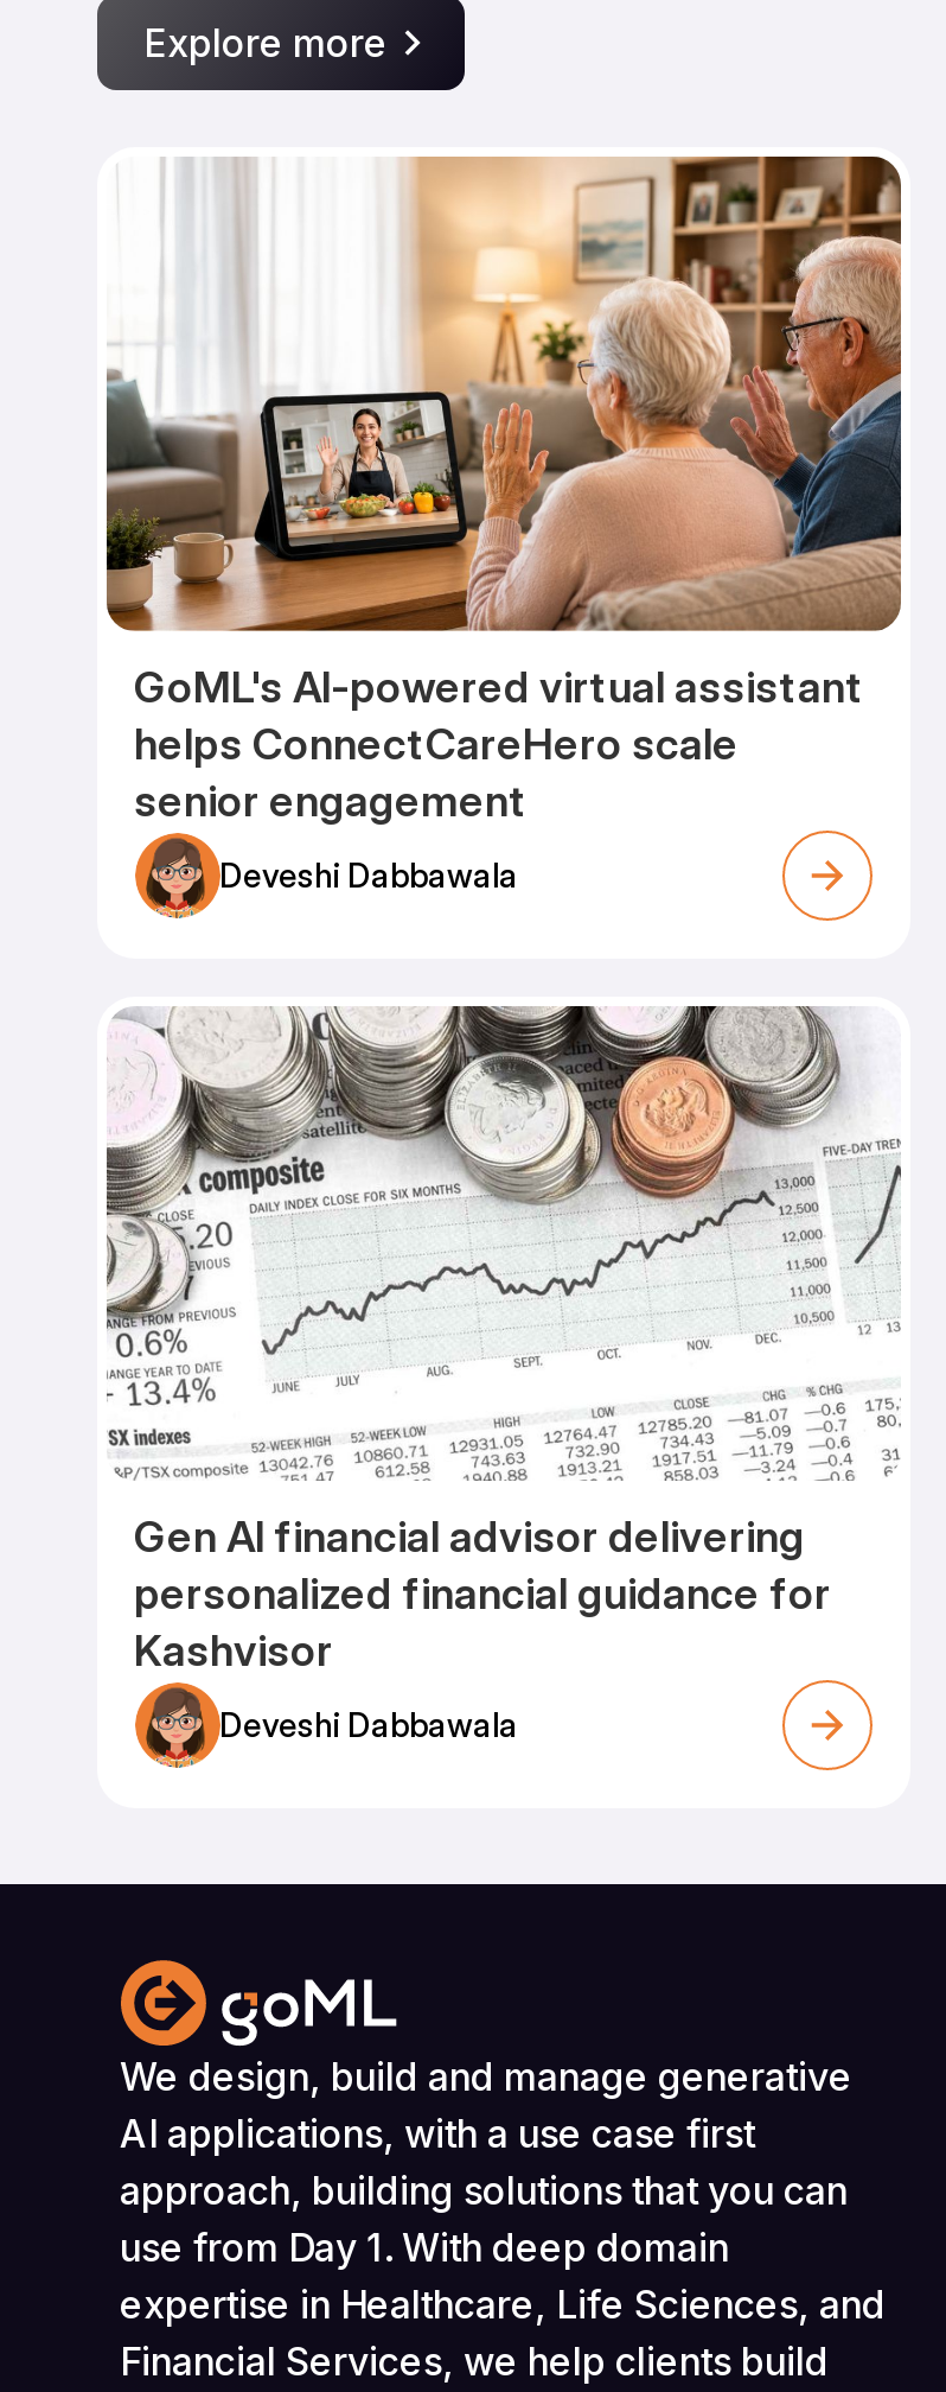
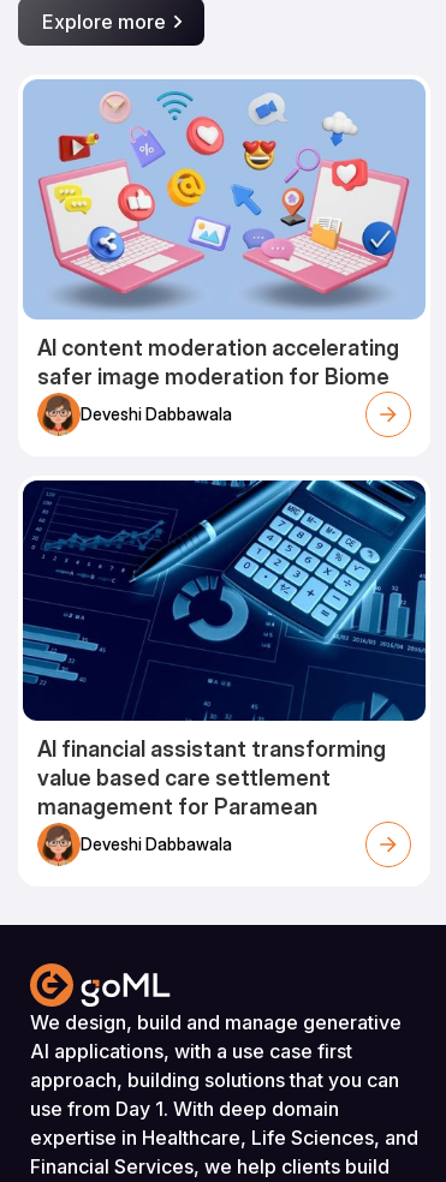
[104,154,903,826] [image] | GoML's AI-powered virtual assistant | helps ConnectCareHero scale | senior engagement -> [23,79,426,389] [image] | AI content moderation accelerating | safer image moderation for Biome
[104,1004,903,1675] [image] | Gen AI financial advisor delivering | personalized financial guidance for | Kashvisor -> [22,479,427,819] [image] | AI financial assistant transforming | value based care settlement | management for Paramean

